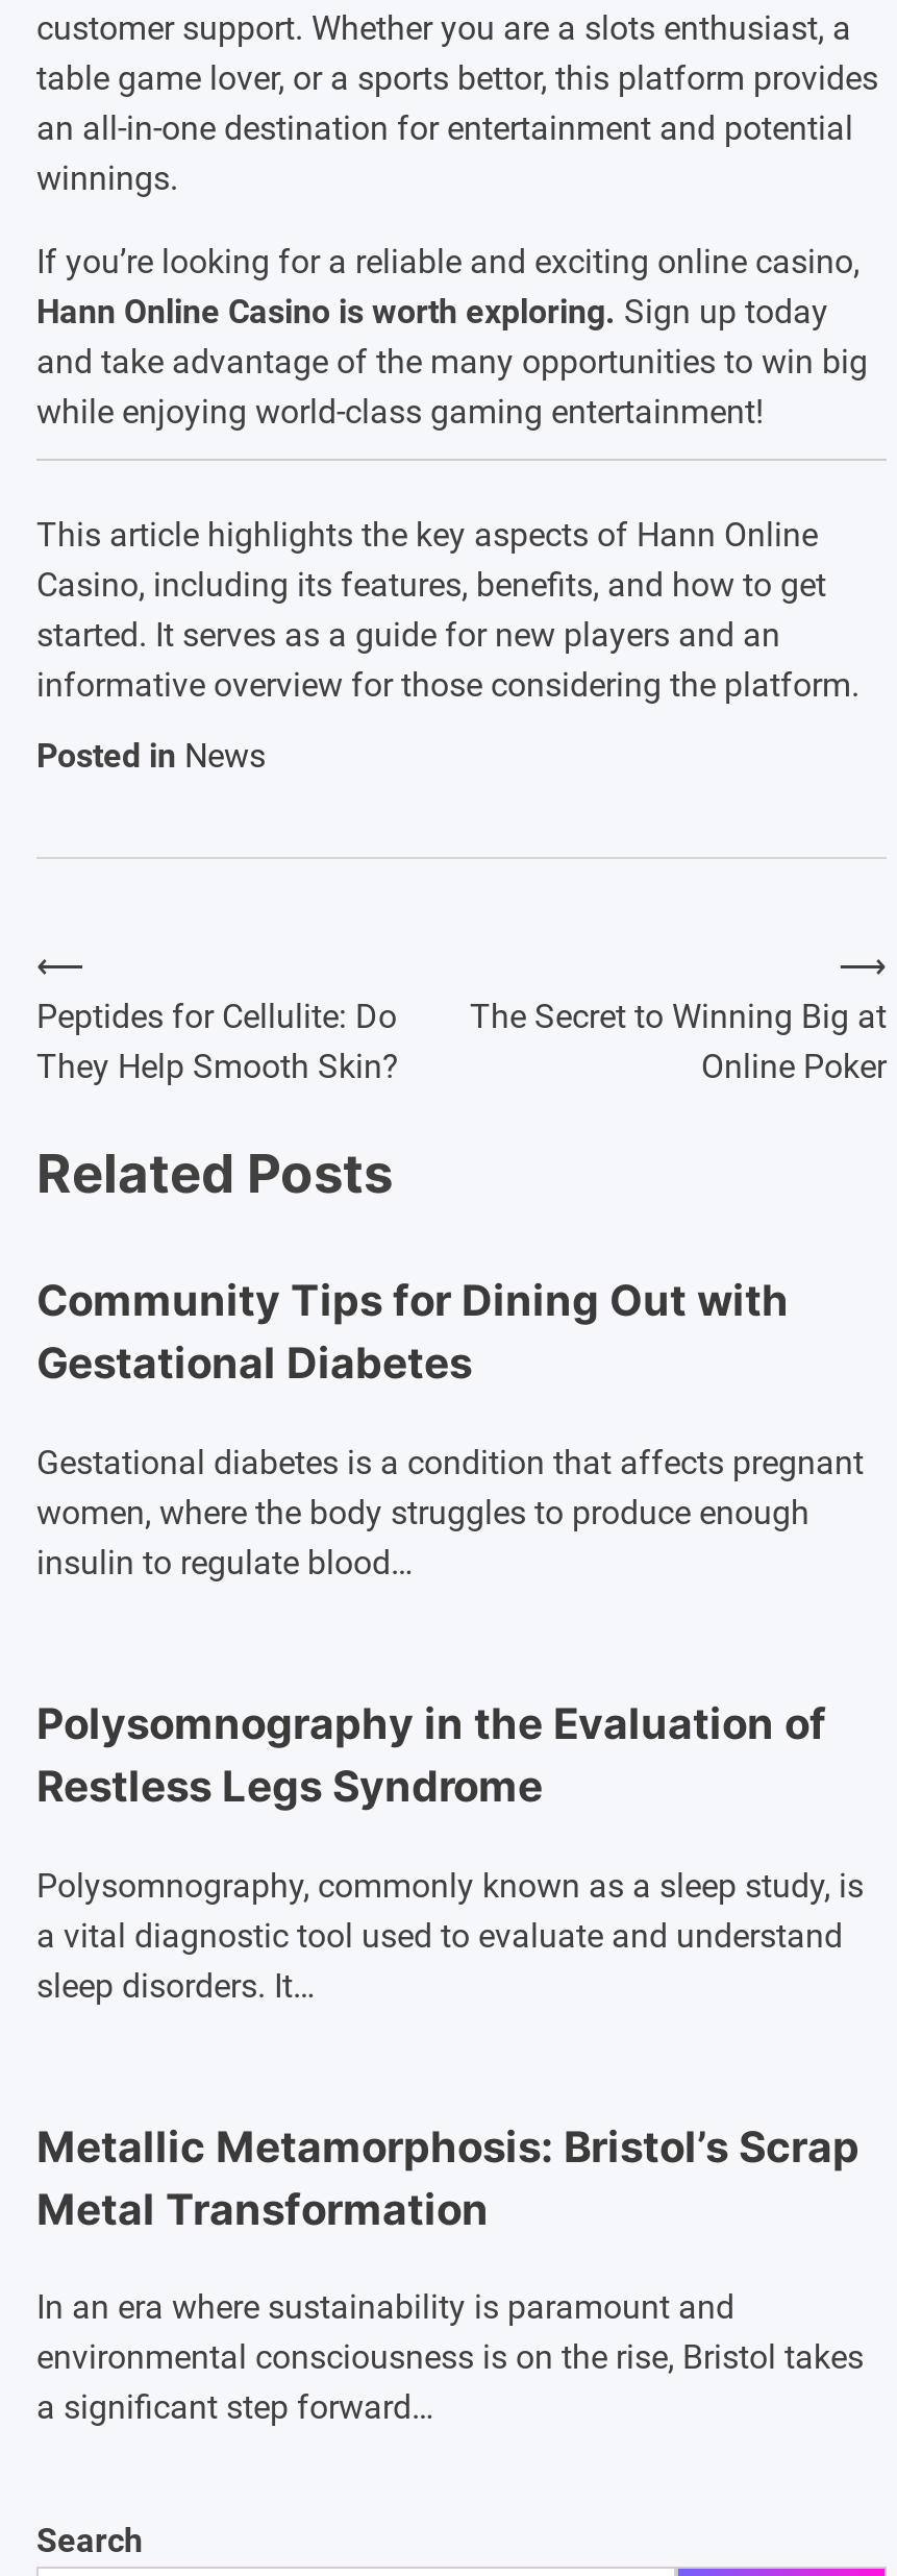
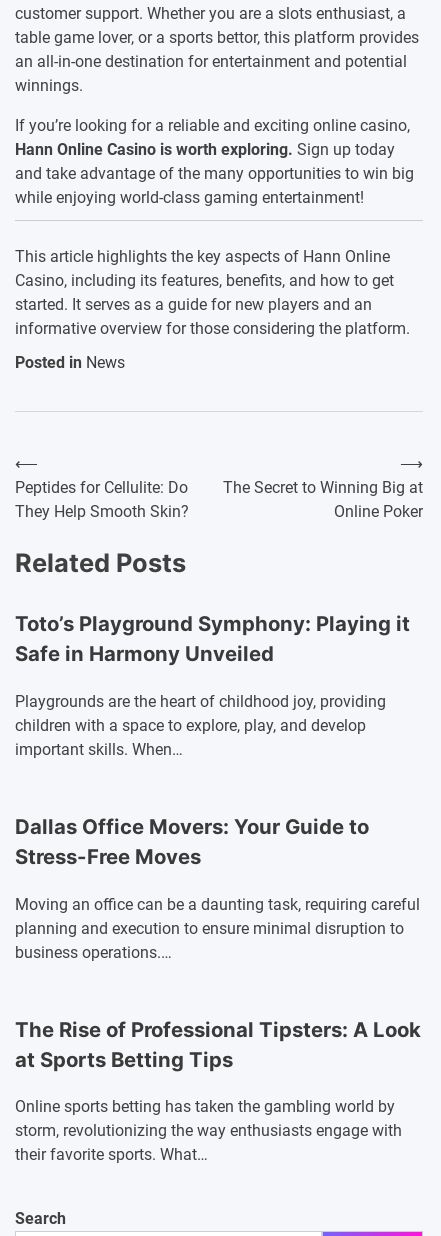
[36,1274,789,1388] Community Tips for Dining Out with | Gestational Diabetes -> [15,611,410,666] Toto’s Playground Symphony: Playing it | Safe in Harmony Unveiled
[36,1442,864,1582] Gestational diabetes is a condition that affects pregnant | women, where the body struggles to produce enough | insulin to regulate blood… -> [15,692,386,759] Playgrounds are the heart of childhood joy, providing | children with a space to explore, play, and develop | important skills. When…
[36,1697,826,1811] Polysomnography in the Evaluation of | Restless Legs Syndrome -> [15,814,369,869] Dallas Office Movers: Your Guide to | Stress-Free Moves
[36,1865,864,2005] Polysomnography, commonly known as a sleep study, is | a vital diagnostic tool used to evaluate and understand | sleep disorders. It… -> [15,894,420,961] Moving an office can be a daunting task, requiring careful | planning and execution to ensure minimal disruption to | business operations.…
[36,2119,859,2234] Metallic Metamorphosis: Bristol’s Scrap | Metal Transformation -> [15,1016,421,1071] The Rise of Professional Tipsters: A Look | at Sports Betting Tips
[36,2288,864,2428] In an era where sustainability is paramount and | environmental consciousness is on the rise, Bristol takes | a significant step forward… -> [15,1097,402,1164] Online sports betting has taken the gambling world by | storm, revolutionizing the way enthusiasts engage with | their favorite sports. What…

